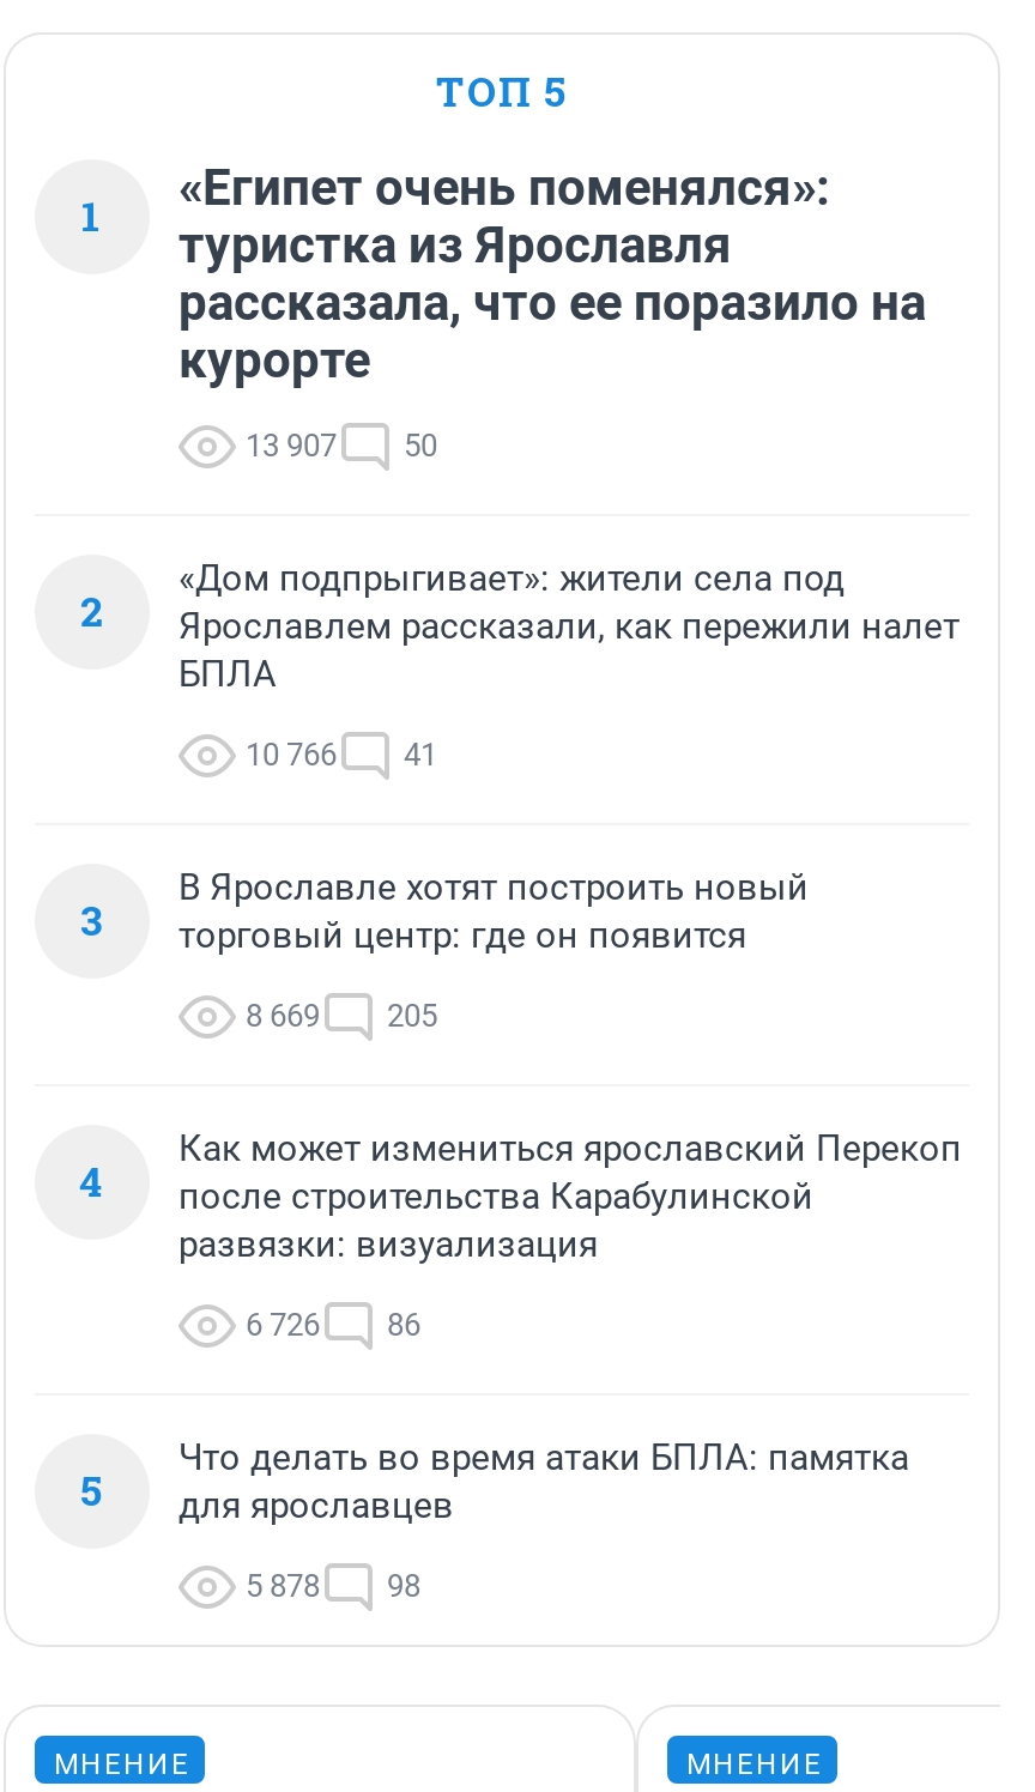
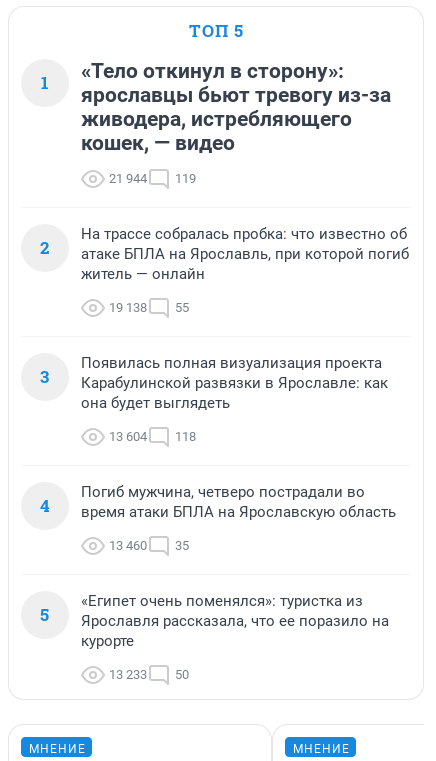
[178,160,926,390] «Египет очень поменялся»: | туристка из Ярославля | рассказала, что ее поразило на | курорте -> [81,59,391,155] «Тело откинул в сторону»: | ярославцы бьют тревогу из-за | живодера, истребляющего | кошек, — видео
[246,428,437,464] 13 907 | 50 -> [109,171,196,186] 21 944 | 119
[178,557,960,696] «Дом подпрыгивает»: жители села под | Ярославлем рассказали, как пережили налет | БПЛА -> [81,225,409,283] На трассе собралась пробка: что известно об | атаке БПЛА на Ярославль, при которой погиб | житель — онлайн
[246,737,437,773] 10 766 | 41 -> [109,300,189,315] 19 138 | 55
[178,866,809,957] В Ярославле хотят построить новый | торговый центр: где он появится -> [81,354,388,412] Появилась полная визуализация проекта | Карабулинской развязки в Ярославле: как | она будет выглядеть
[246,998,437,1034] 8 669 | 205 -> [109,429,196,444] 13 604 | 118
[178,1127,962,1266] Как может измениться ярославский Перекоп | после строительства Карабулинской | развязки: визуализация -> [81,483,396,521] Погиб мужчина, четверо пострадали во | время атаки БПЛА на Ярославскую область
[246,1307,420,1343] 6 726 | 86 -> [109,538,189,553] 13 460 | 35
[178,1436,909,1528] Что делать во время атаки БПЛА: памятка | для ярославцев -> [81,592,389,650] «Египет очень поменялся»: туристка из | Ярославля рассказала, что ее поразило на | курорте
[246,1568,420,1604] 5 878 | 98 -> [109,667,189,682] 13 233 | 50

